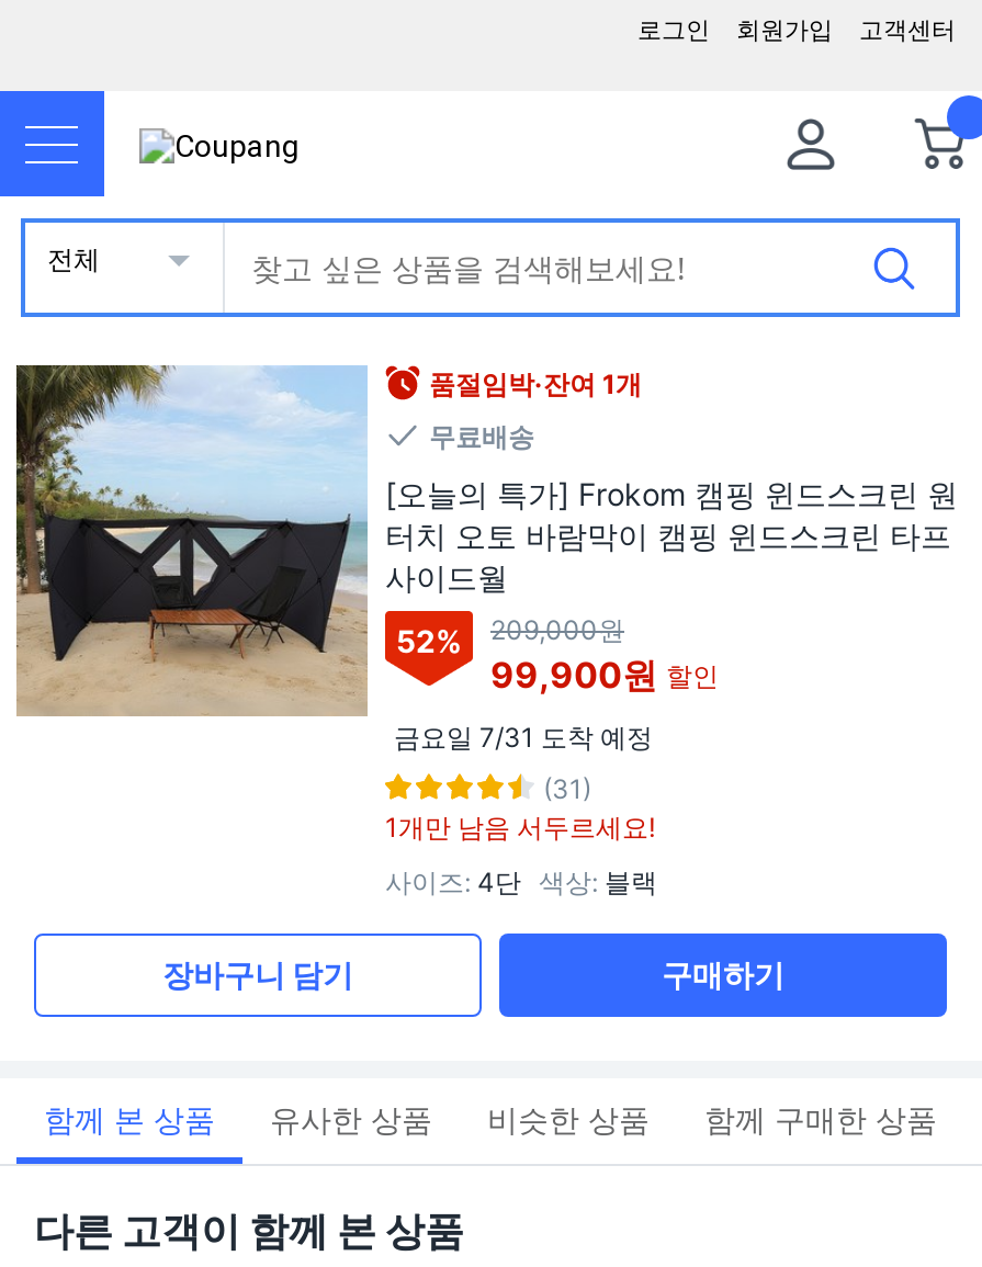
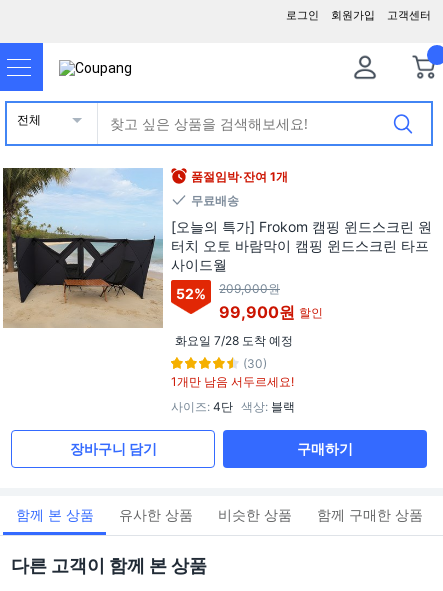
[394,720,653,753] 금요일 7/31 도착 예정 -> [175,333,293,348] 화요일 7/28 도착 예정
[543,772,591,805] (31) -> [243,356,267,371] (30)

